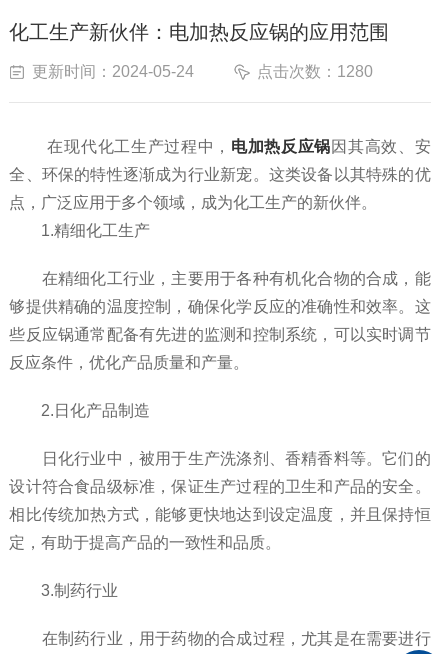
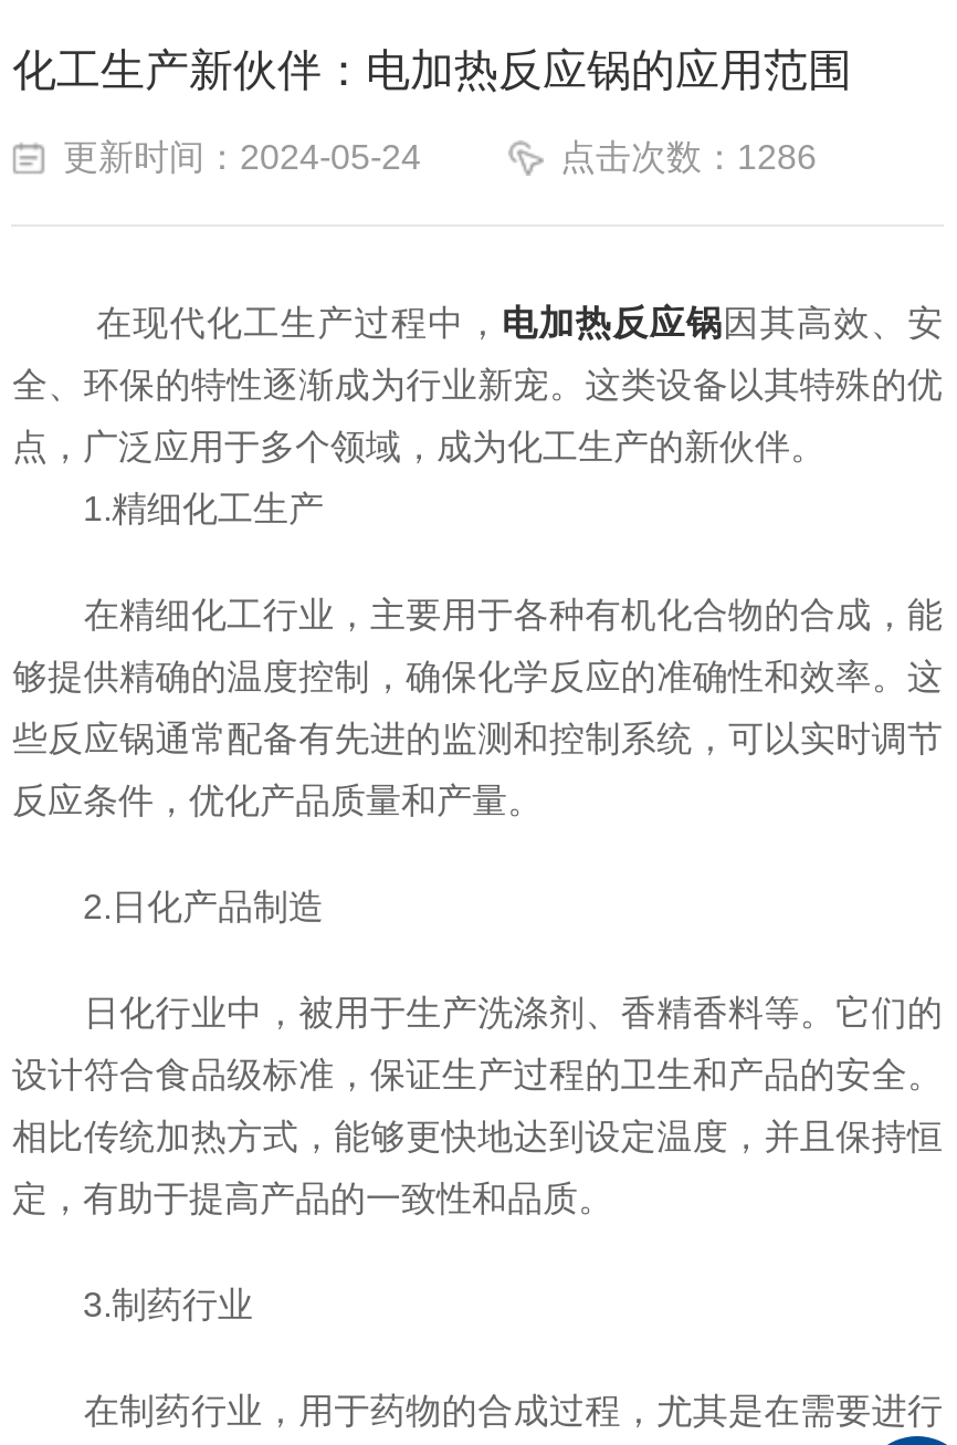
[257,63,373,80] 点击次数：1280 -> [560,138,816,176] 点击次数：1286

